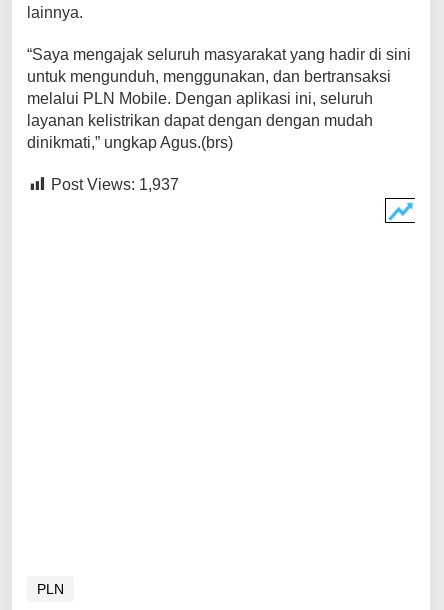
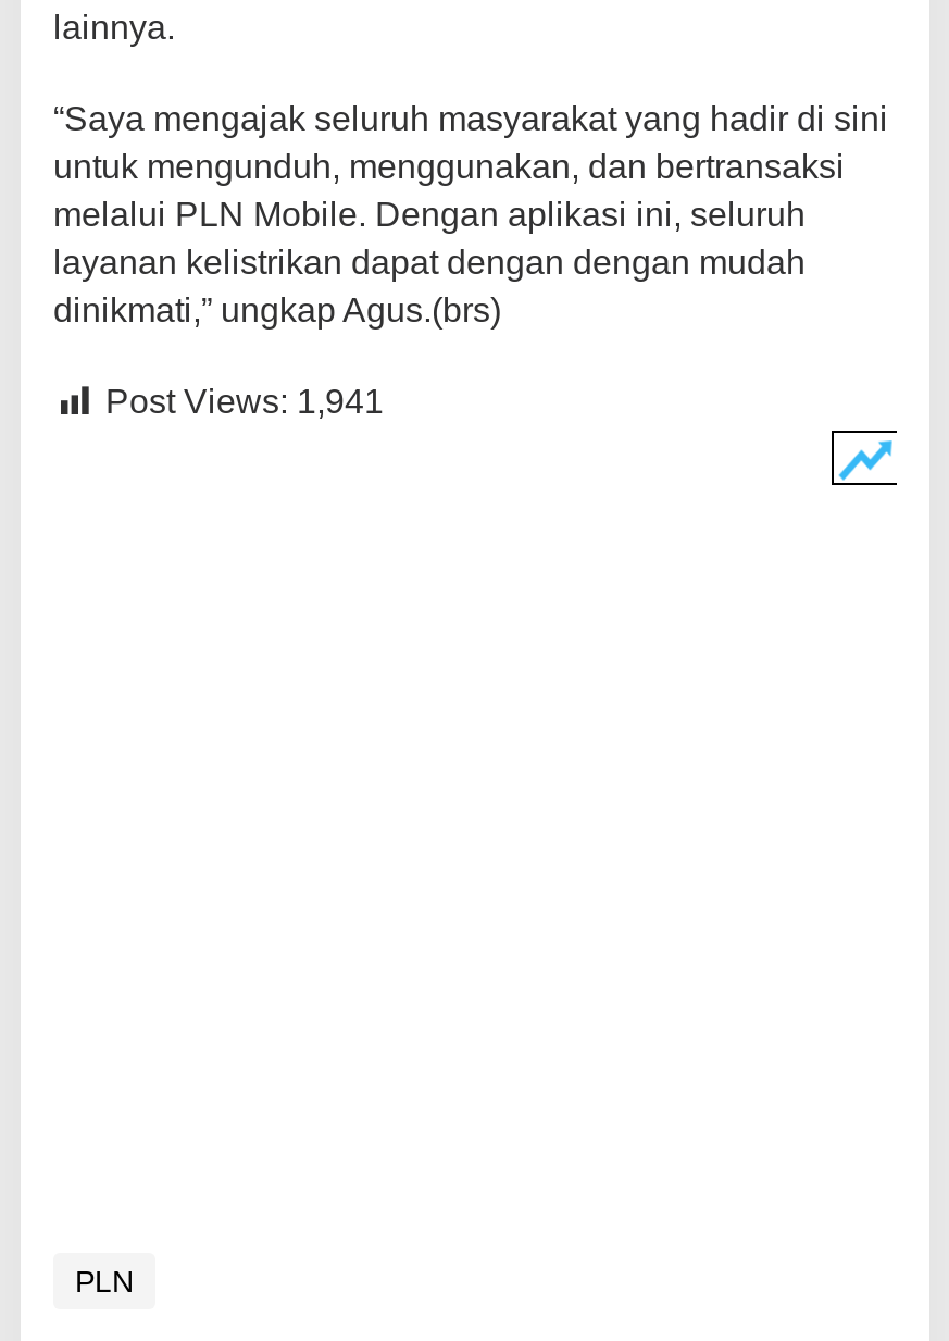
[51,176,179,193] Post Views: 1,937 -> [105,383,384,420] Post Views: 1,941

